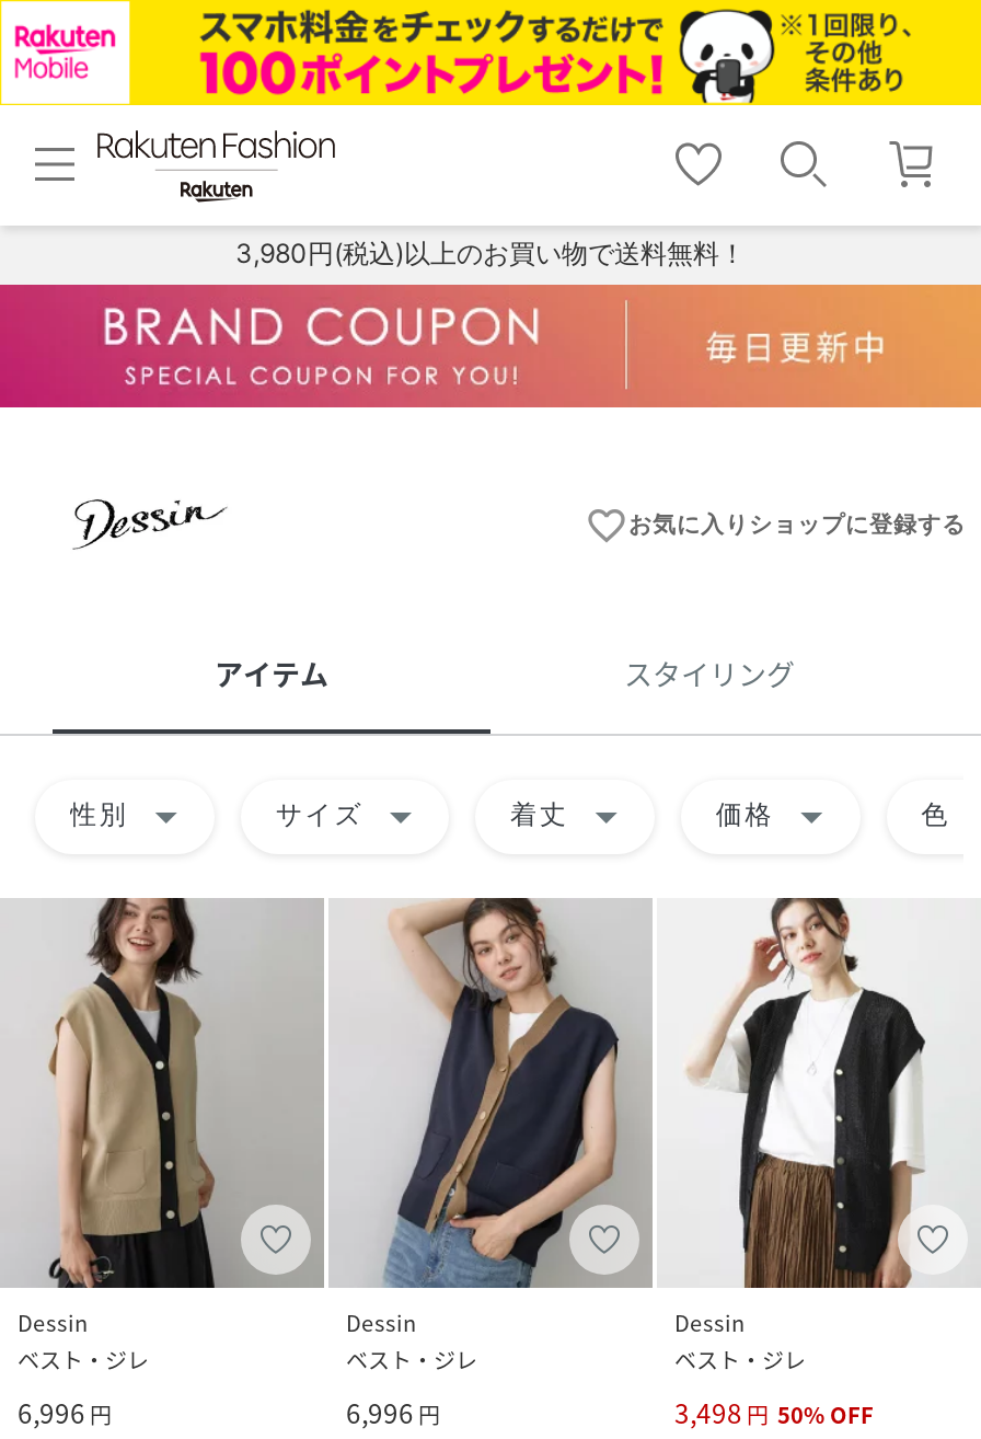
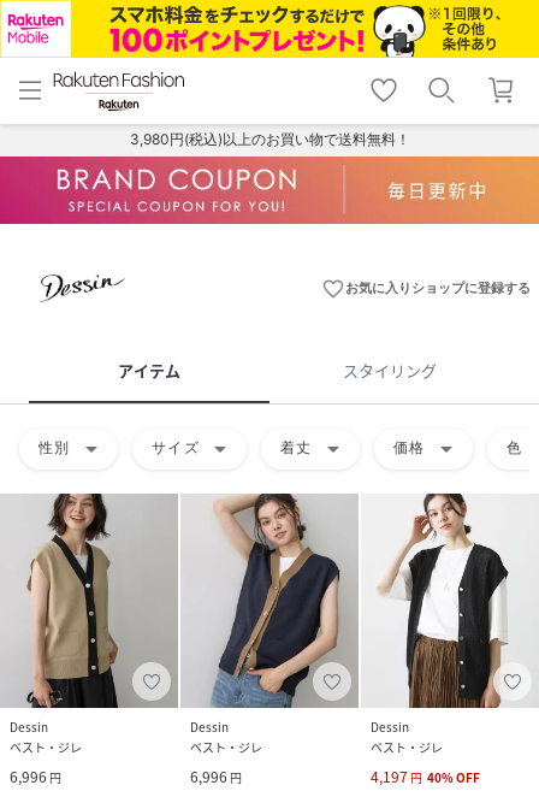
[674,1392,874,1432] 3,498 円 50% OFF -> [371,765,480,787] 4,197 円 40% OFF

